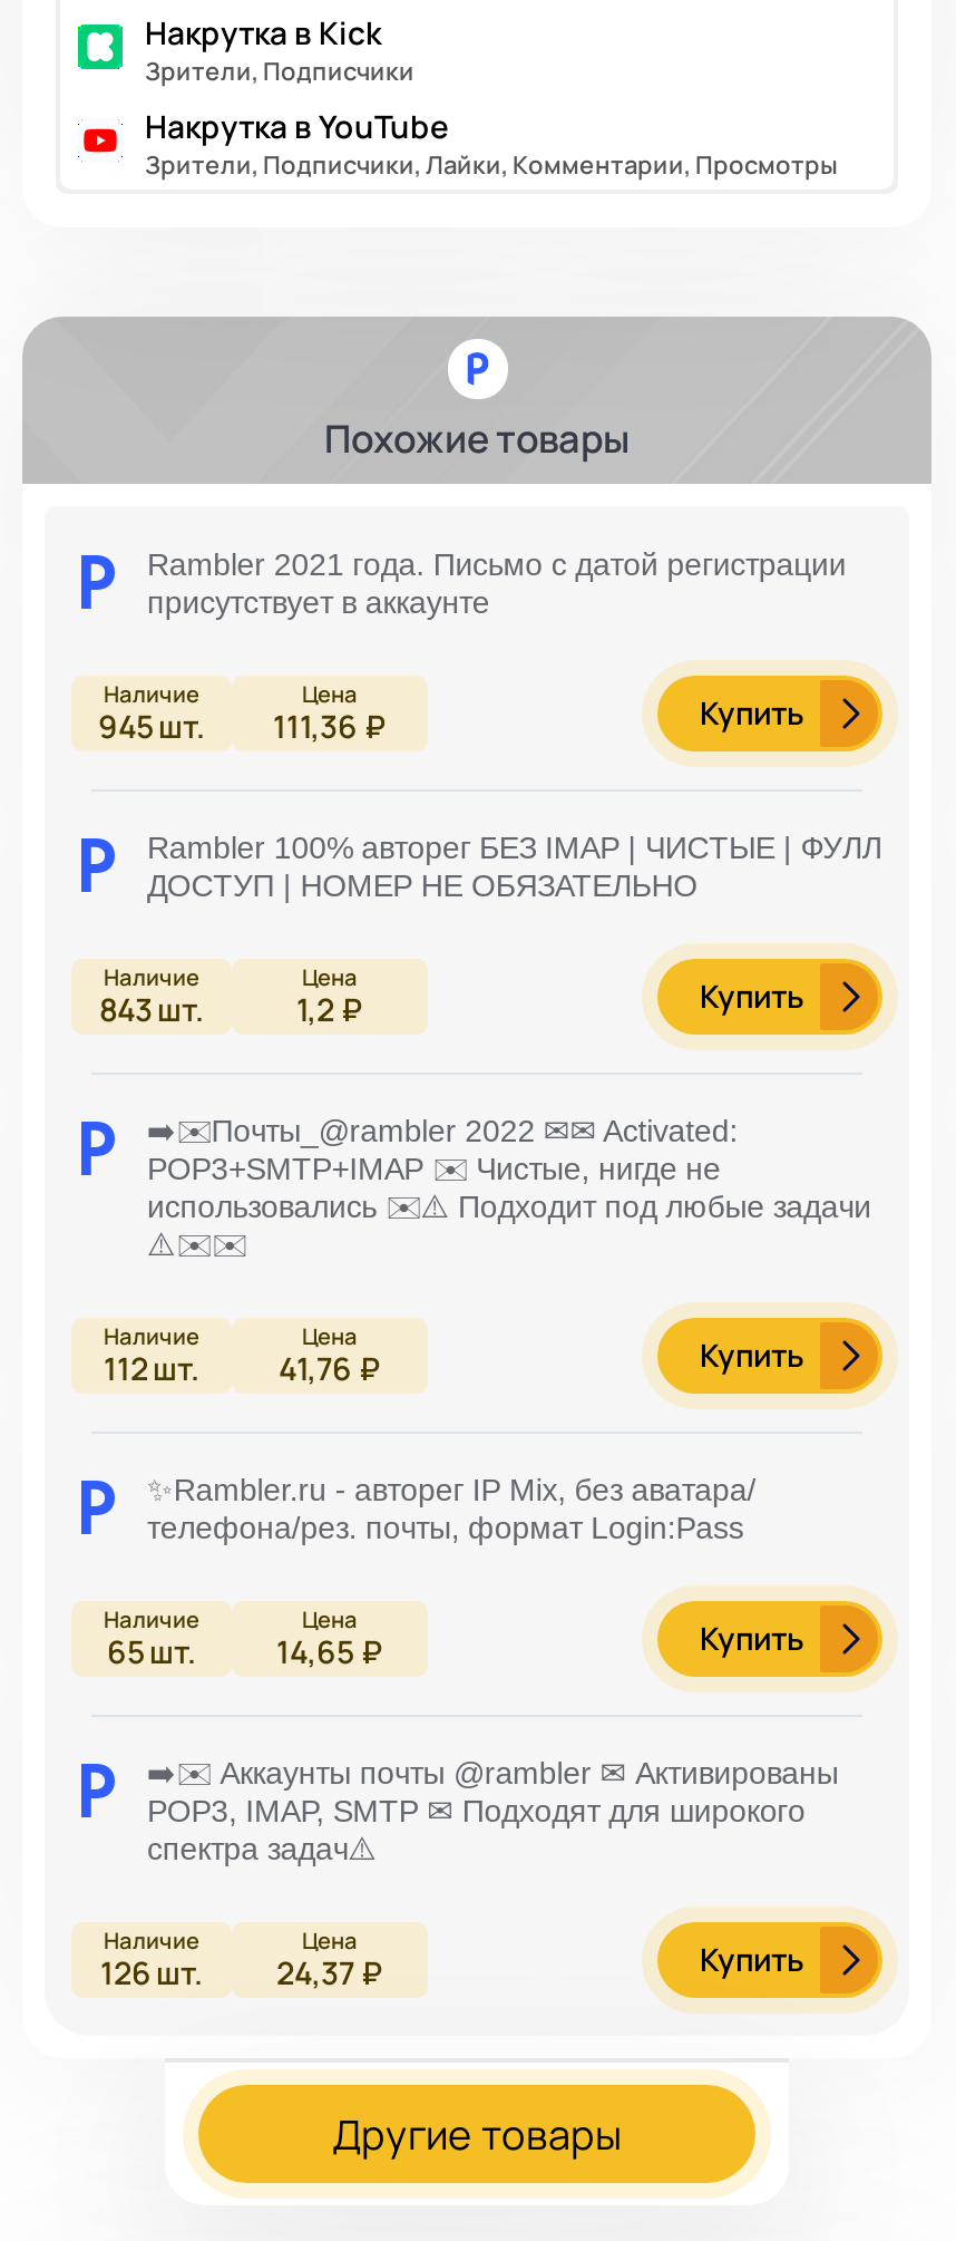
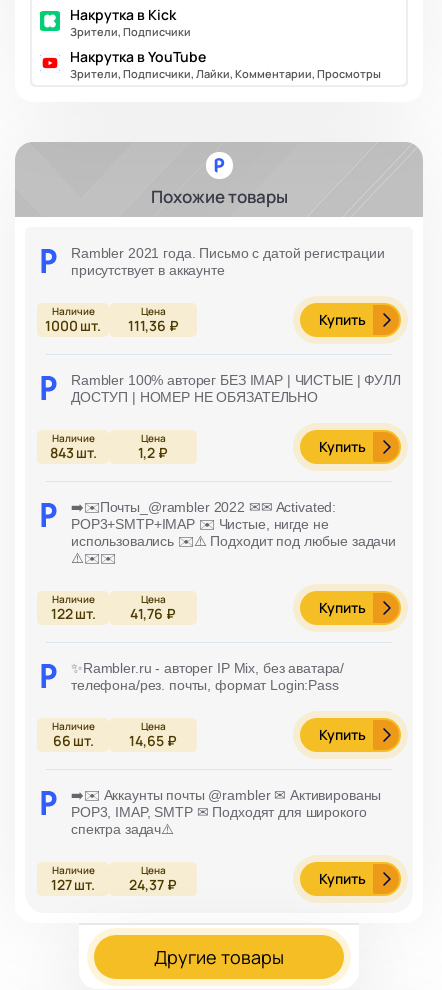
[98,705,387,748] 945 шт. 111,36 ₽ -> [45,316,178,335] 1000 шт. 111,36 ₽
[104,1347,381,1390] 112 шт. 41,76 ₽ -> [50,604,176,623] 122 шт. 41,76 ₽
[107,1631,383,1673] 65 шт. 14,65 ₽ -> [52,731,177,750] 66 шт. 14,65 ₽
[100,1952,383,1994] 126 шт. 24,37 ₽ -> [51,875,177,894] 127 шт. 24,37 ₽

